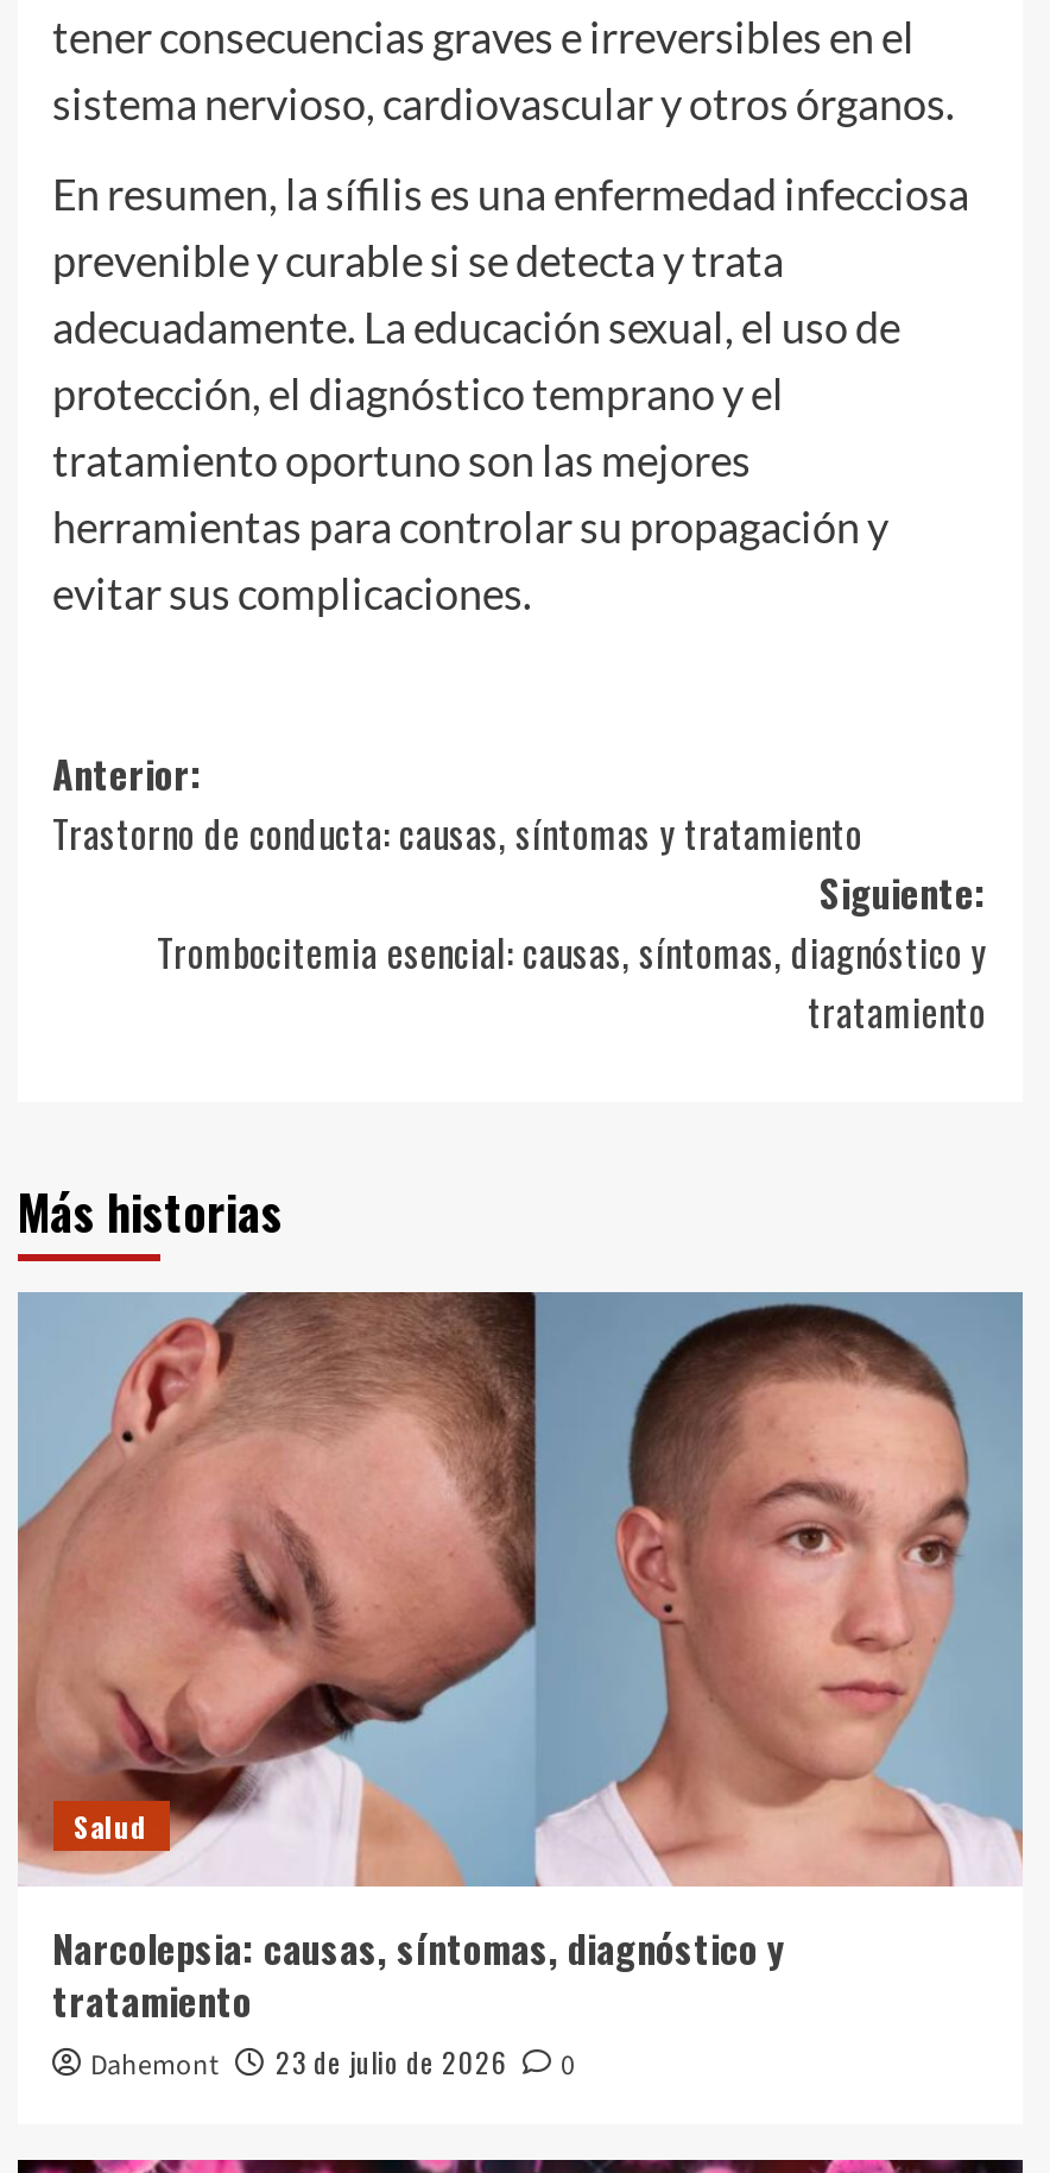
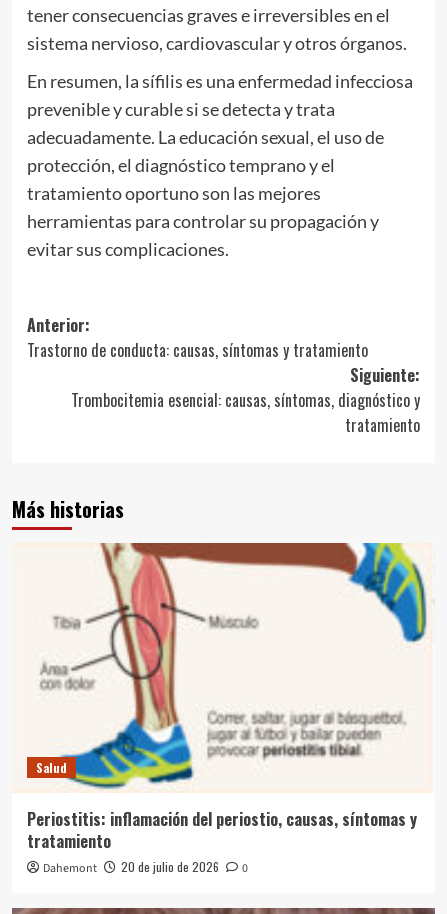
[15,1291,1025,1976] [image] | Narcolepsia: causas, síntomas, diagnóstico y -> [12,542,435,831] [image] | Periostitis: inflamación del periostio, causas, síntomas y
[90,2040,575,2085] Dahemont 23 de julio de 2026 0 -> [42,858,247,877] Dahemont 20 de julio de 2026 0

